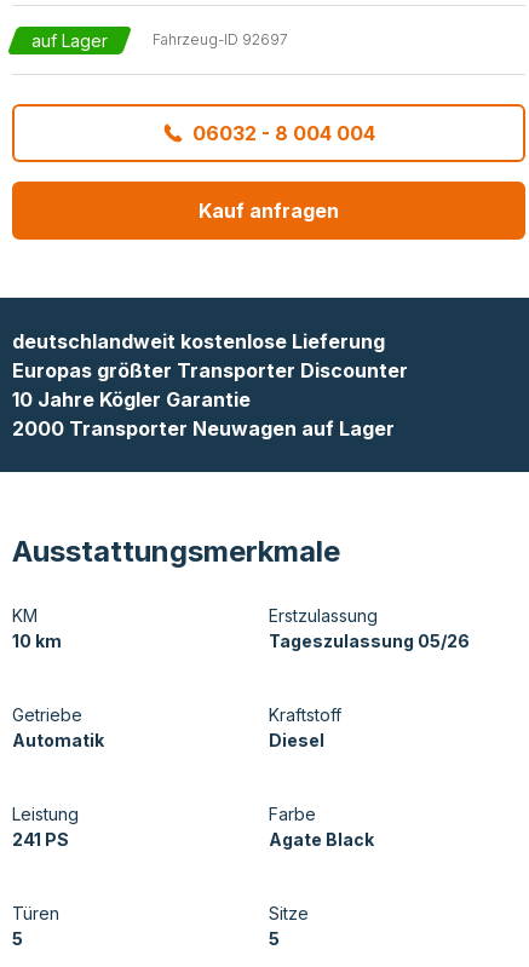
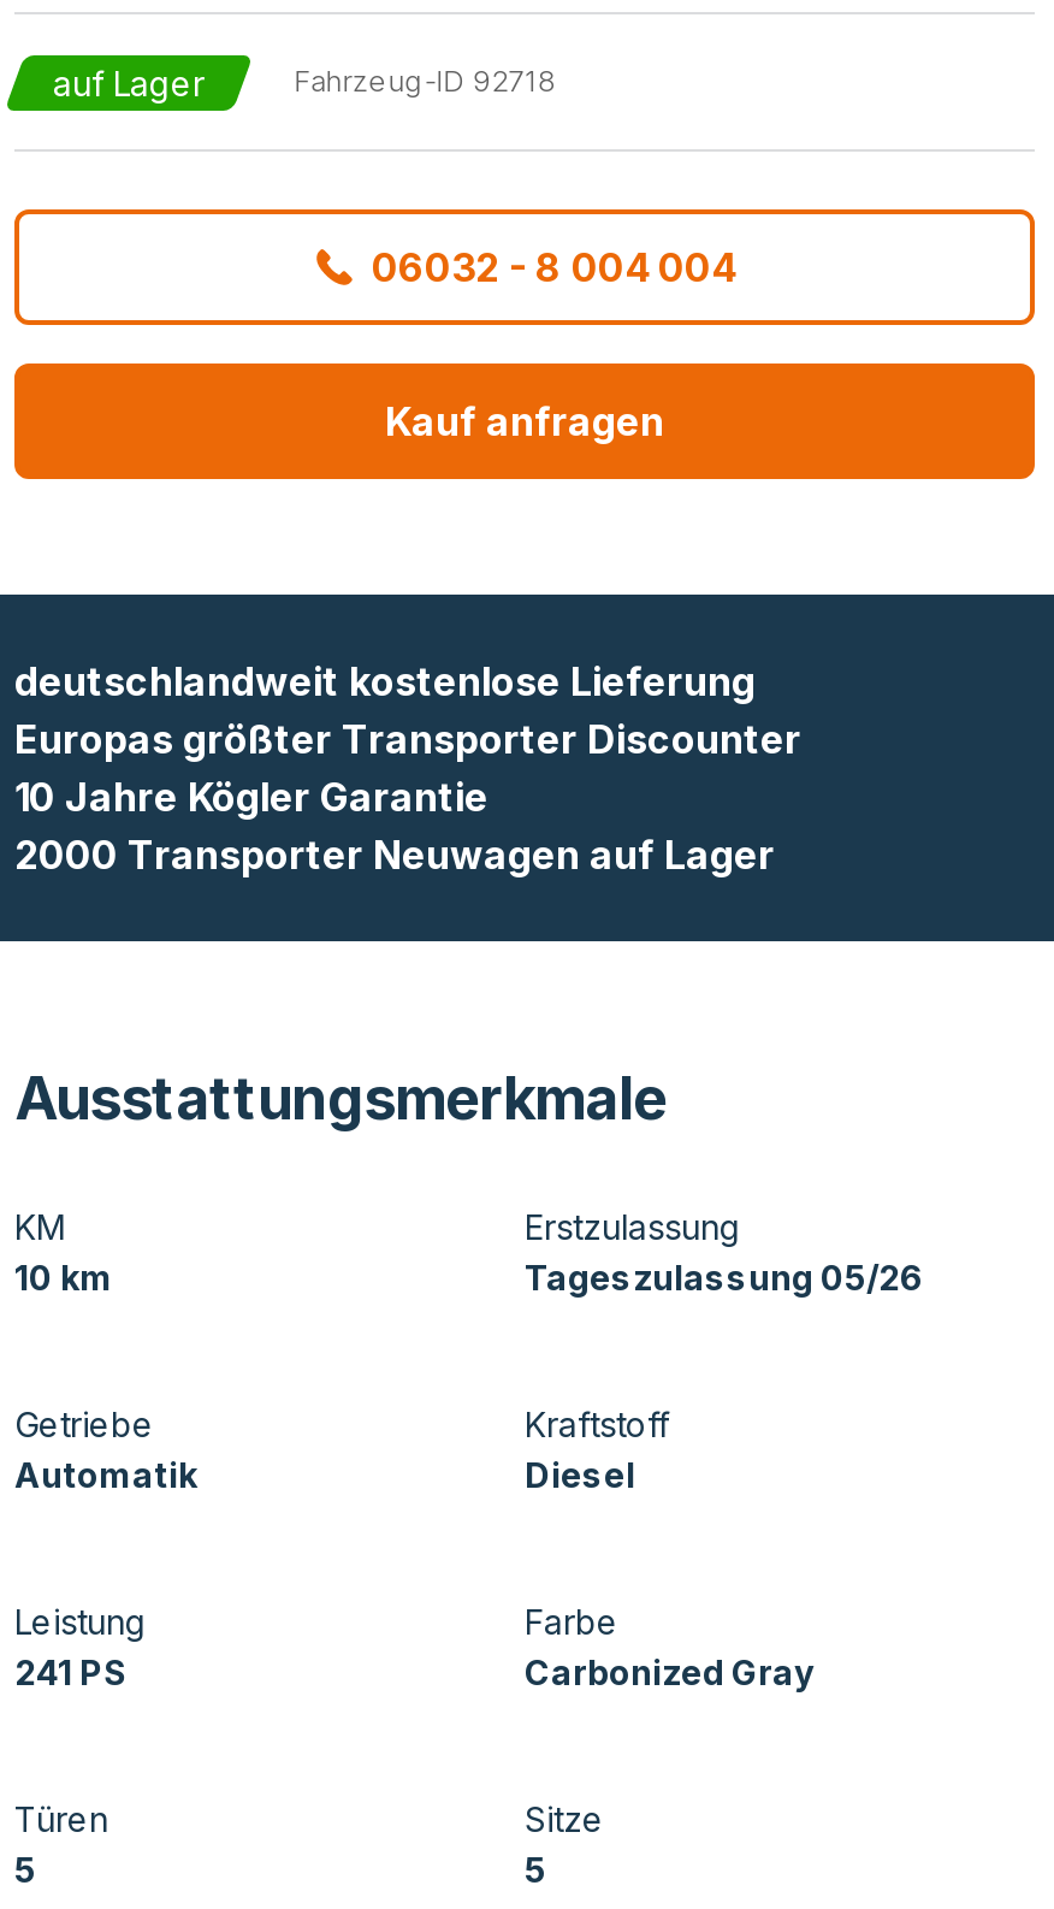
[153,30,288,48] Fahrzeug-ID 92697 -> [294,63,556,99] Fahrzeug-ID 92718
[269,829,374,850] Agate Black -> [525,1651,813,1692] Carbonized Gray

